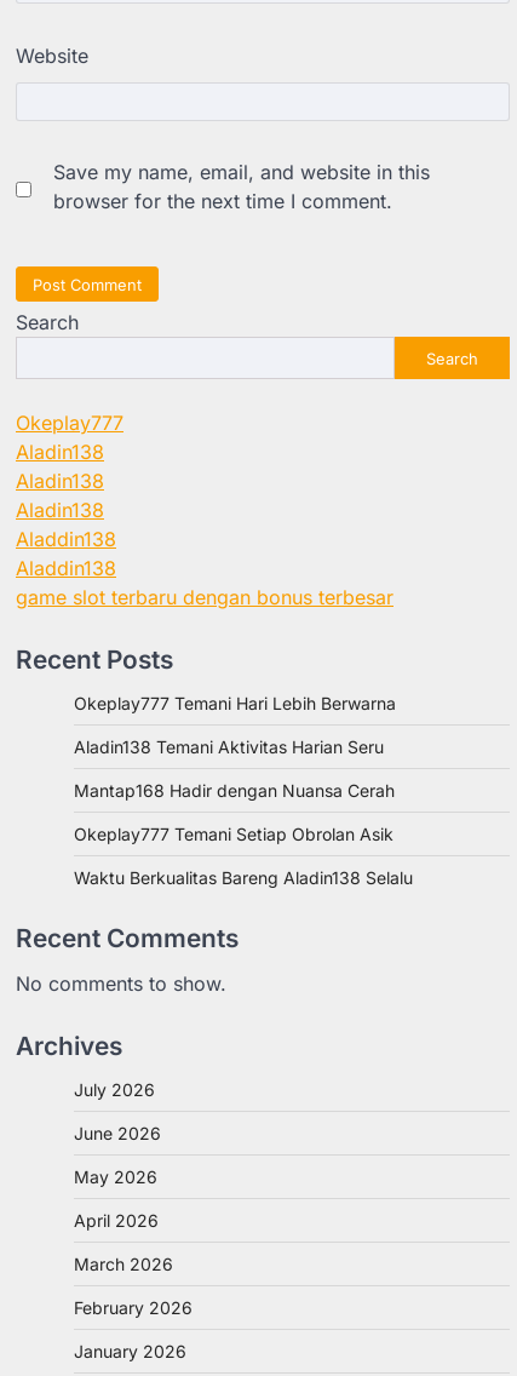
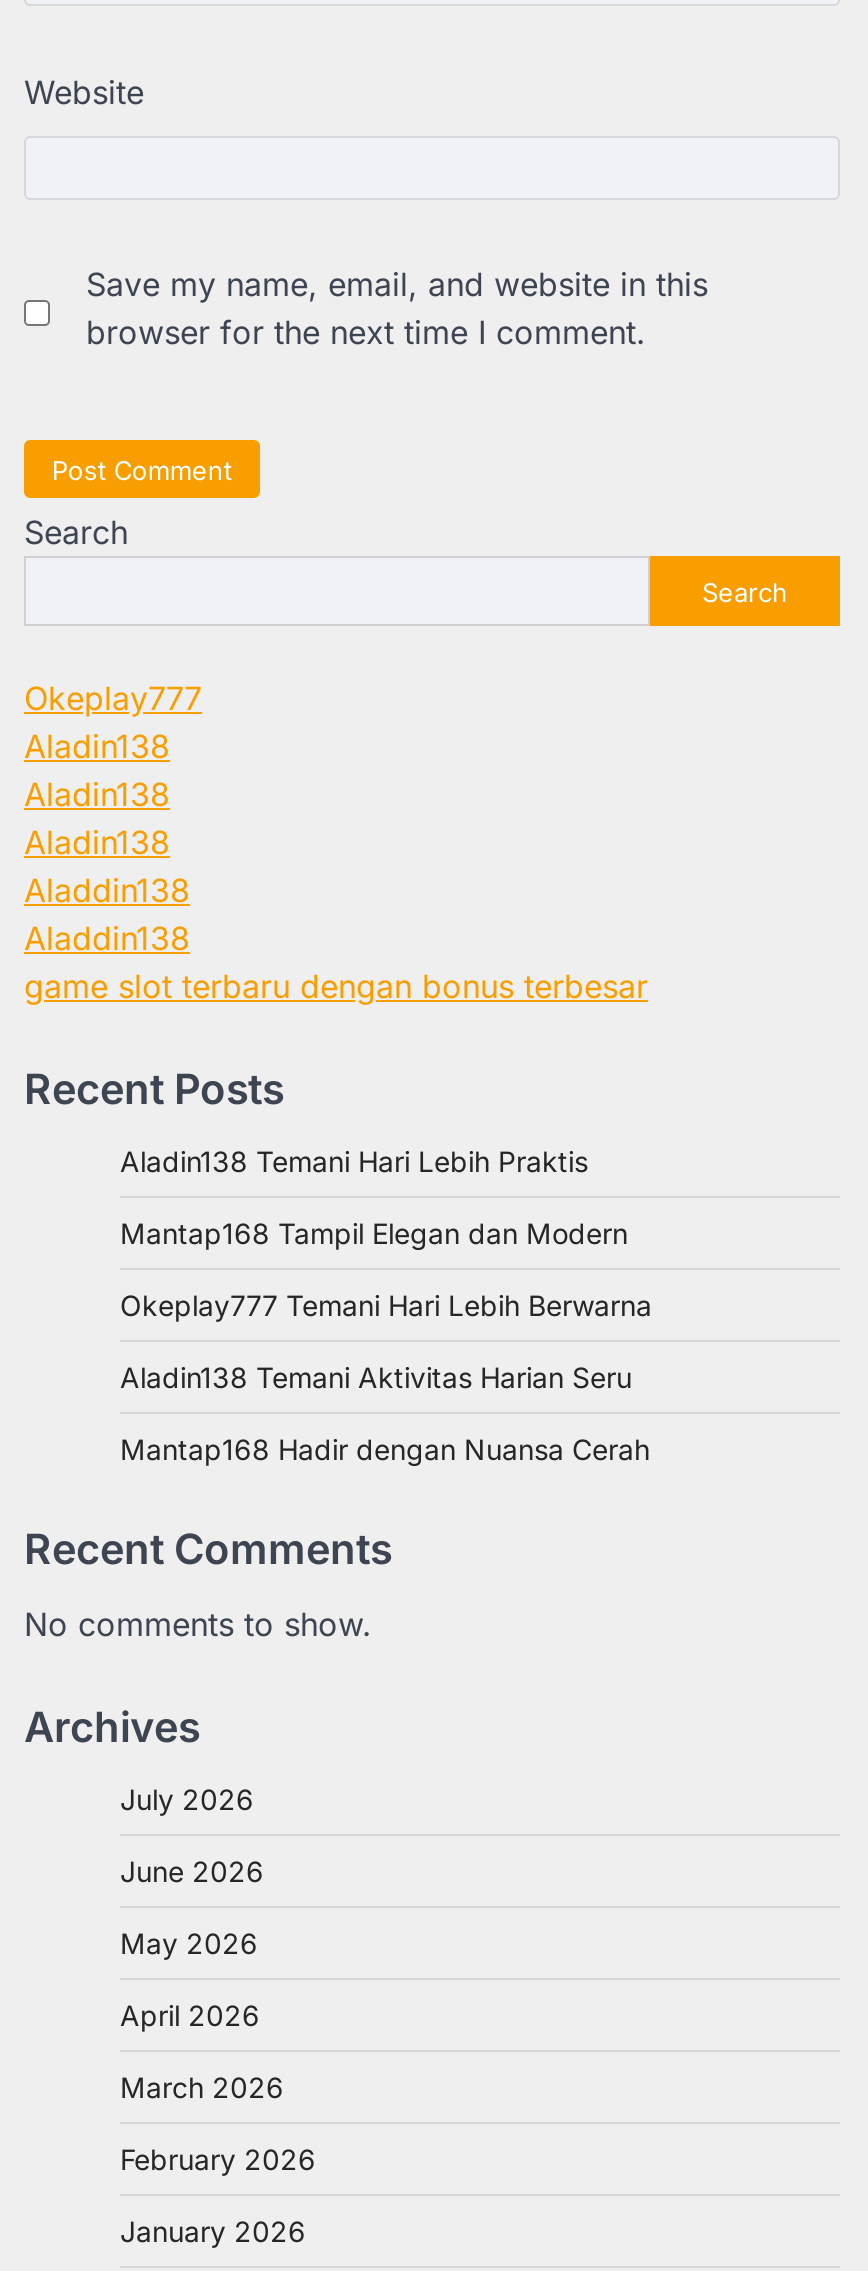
none -> [120,1145,628,1251] Aladin138 Temani Hari Lebih Praktis | Mantap168 Tampil Elegan dan Modern
moved [74,693,396,801] -> [120,1289,652,1467]: Okeplay777 Temani Hari Lebih Berwarna | Aladin138 Temani Aktivitas Harian Seru | Mantap168 Hadir dengan Nuansa Cerah
[74,824,413,888] Okeplay777 Temani Setiap Obrolan Asik | Waktu Berkualitas Bareng Aladin138 Selalu -> none

